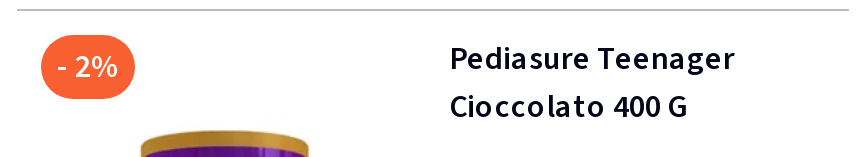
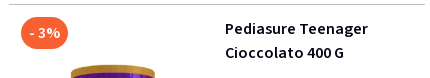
[57,45,119,89] - 2% -> [29,22,60,44] - 3%

